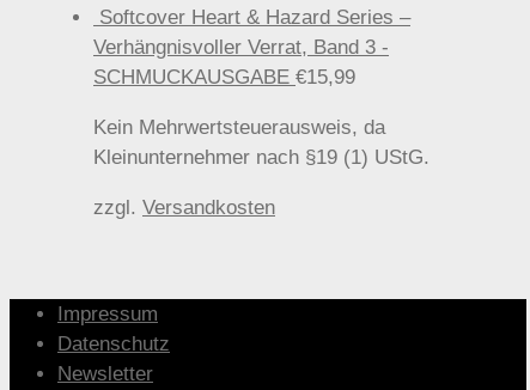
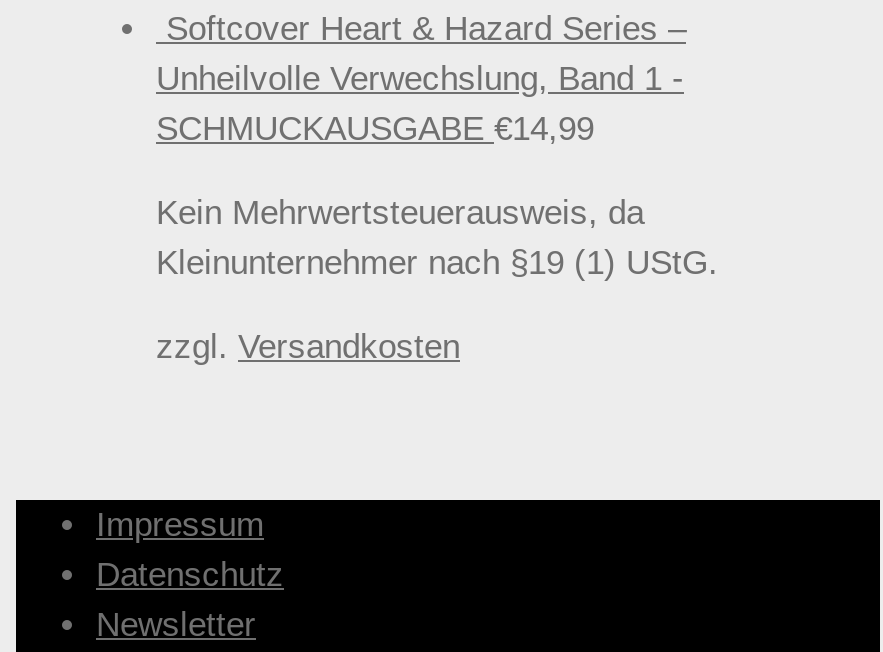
[93,35,389,58] Verhängnisvoller Verrat, Band 3 - -> [156,59,684,97] Unheilvolle Verwechslung, Band 1 -
[93,65,355,88] SCHMUCKAUSGABE €15,99 -> [156,109,594,147] SCHMUCKAUSGABE €14,99

